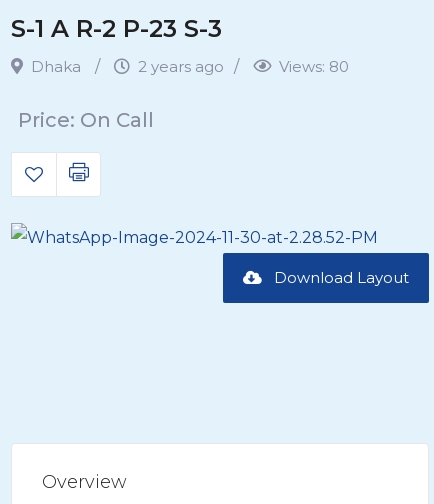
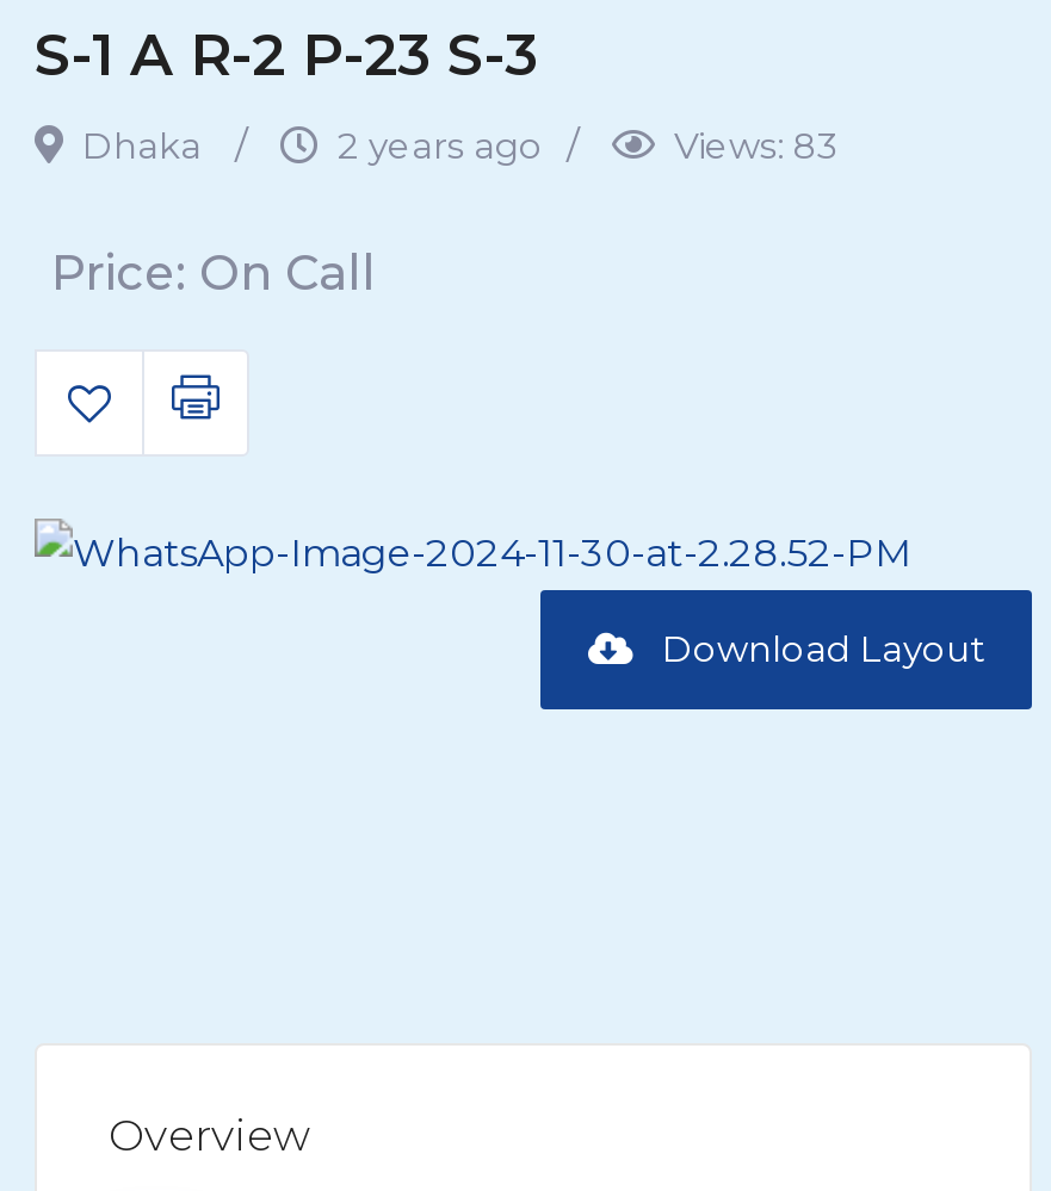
[279,57,349,76] Views: 80 -> [674,123,839,168] Views: 83

